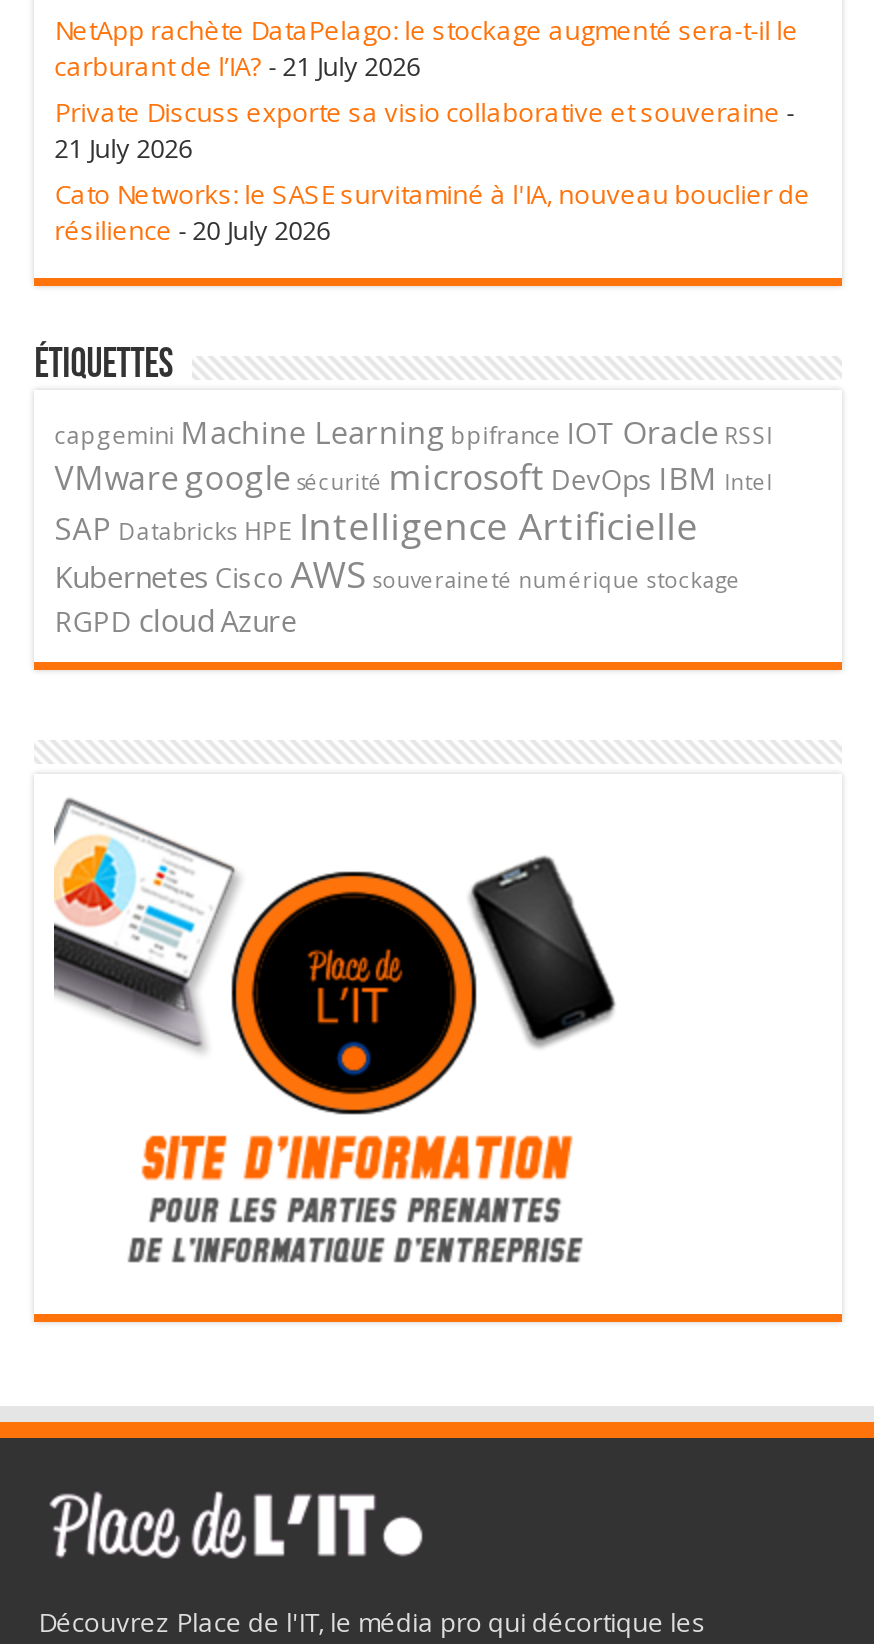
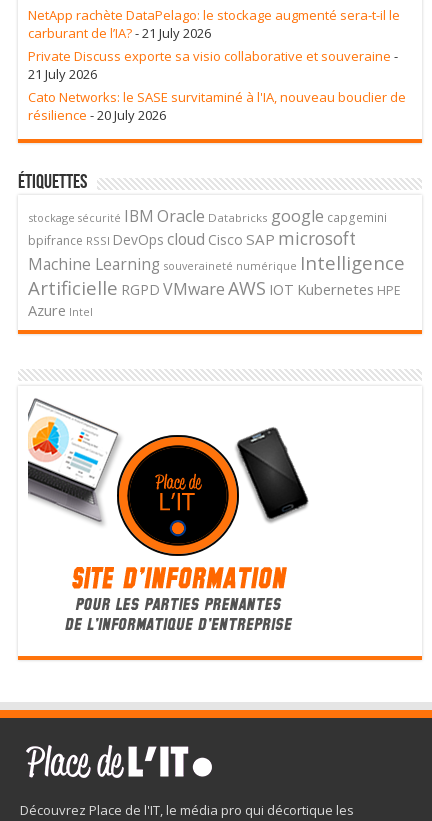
[54,410,772,642] capgemini Machine Learning bpifrance IOT Oracle RSSI | VMware google sécurité microsoft DevOps IBM Intel | SAP Databricks HPE Intelligence Artificielle | Kubernetes Cisco AWS souveraineté numérique stockage | RGPD cloud Azure -> [28,205,405,320] stockage sécurité IBM Oracle Databricks google capgemini | bpifrance RSSI DevOps cloud Cisco SAP microsoft | Machine Learning souveraineté numérique Intelligence | Artificielle RGPD VMware AWS IOT Kubernetes HPE | Azure Intel

